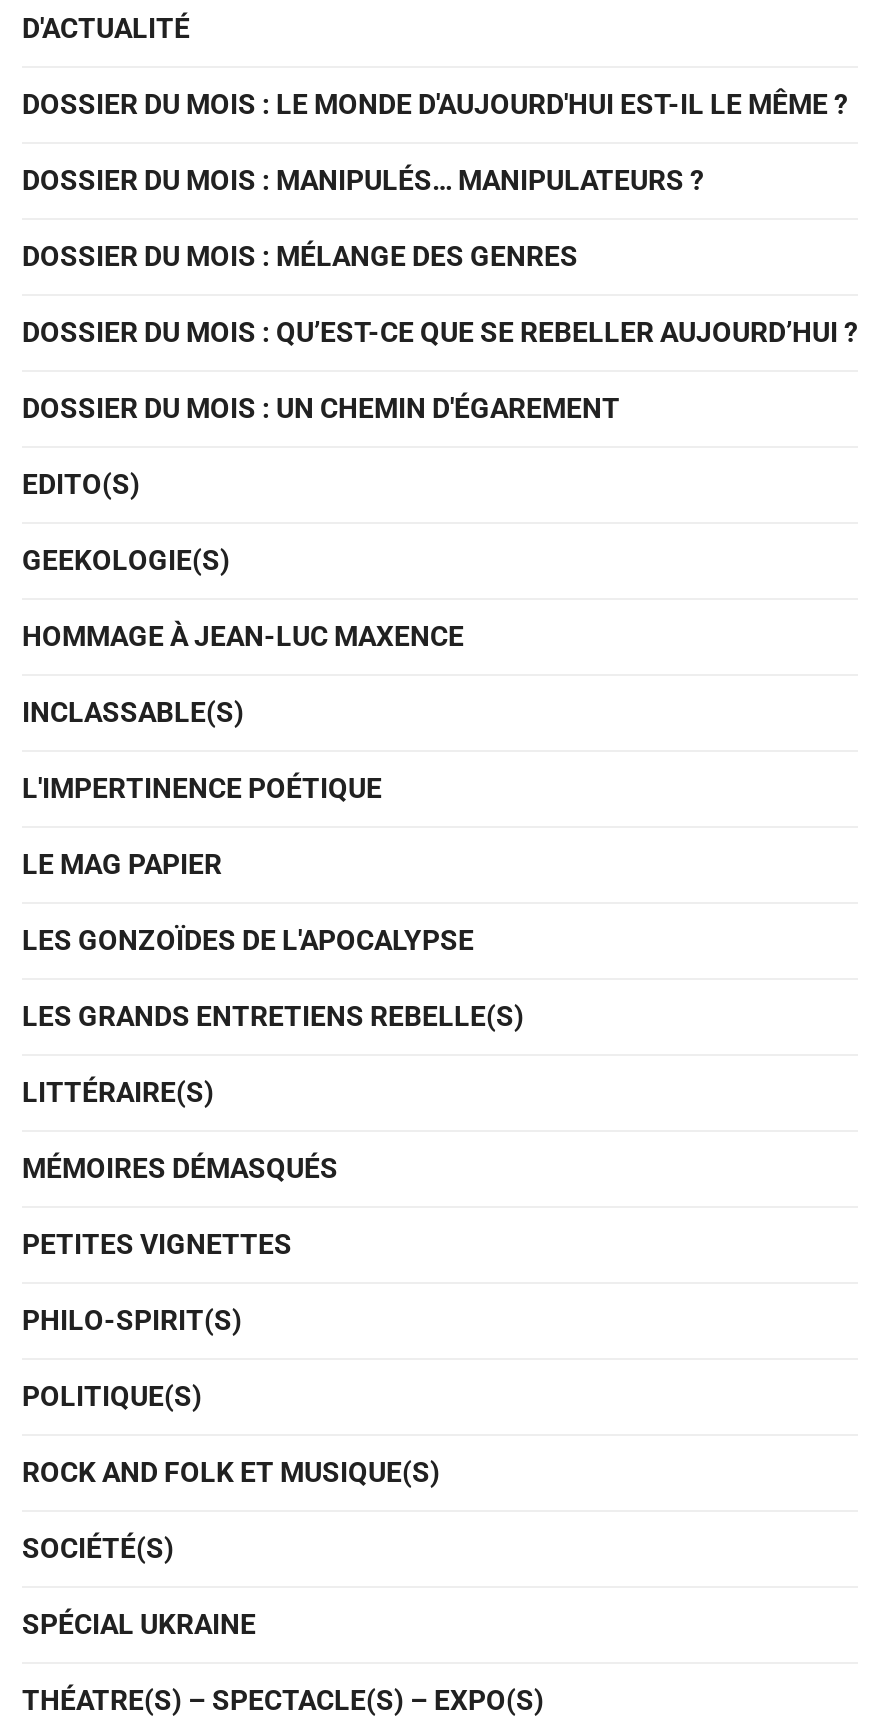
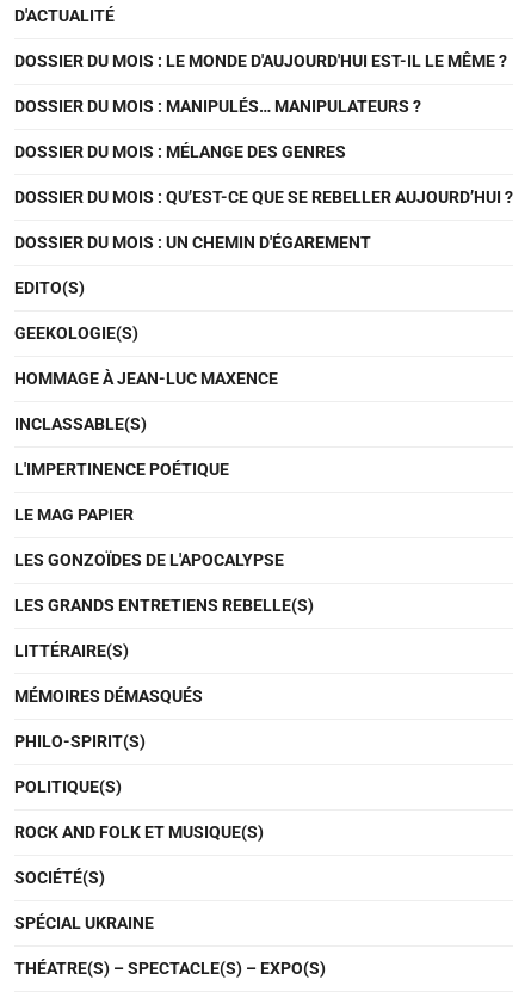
[22,1227,292,1259] PETITES VIGNETTES -> none

